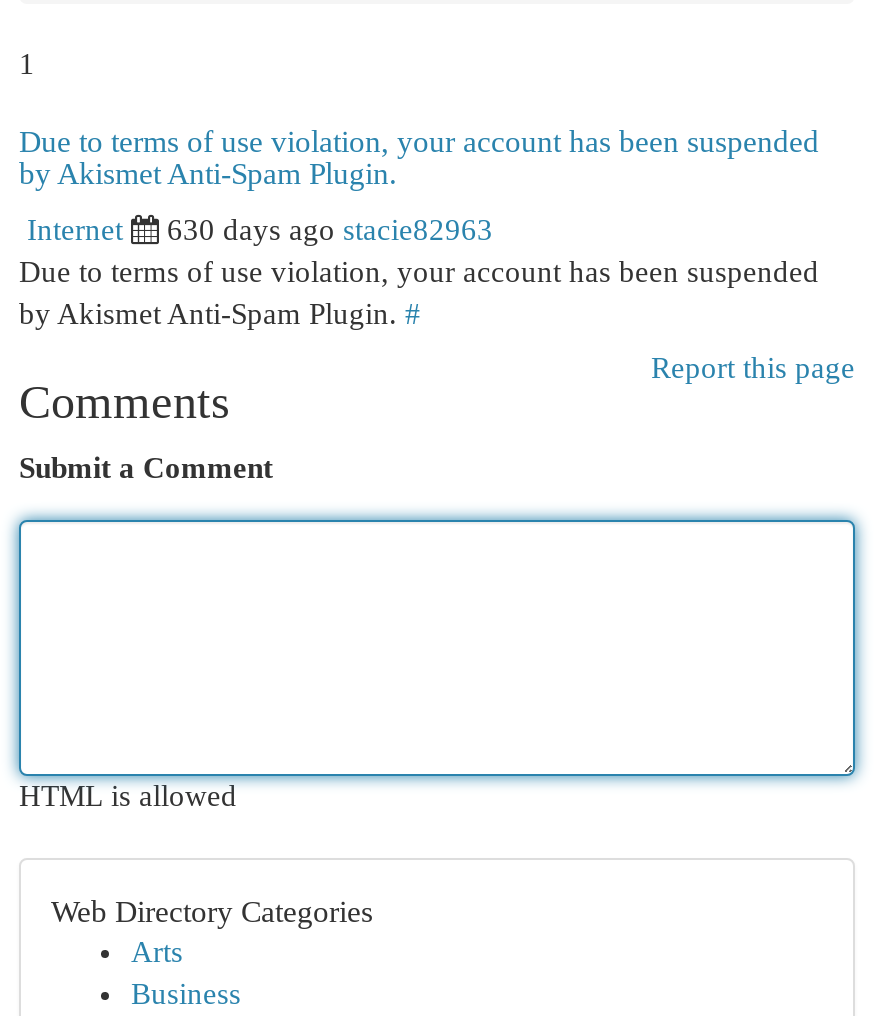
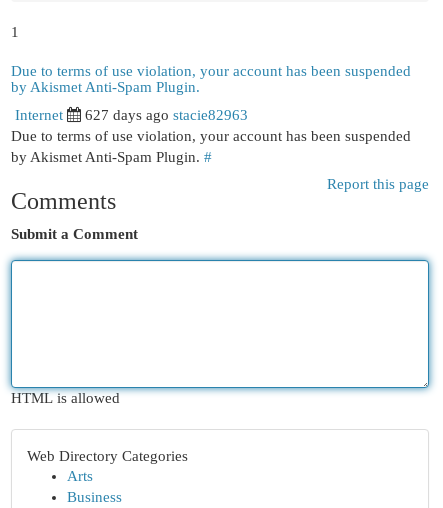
[167,214,493,246] 630 days ago stacie82963 -> [85,107,248,123] 627 days ago stacie82963

